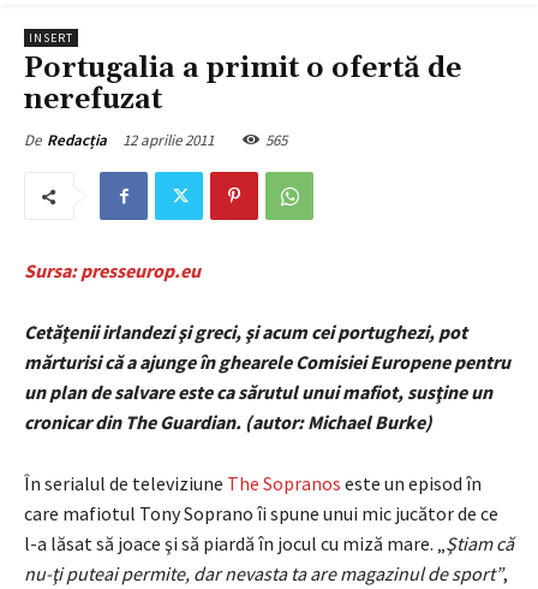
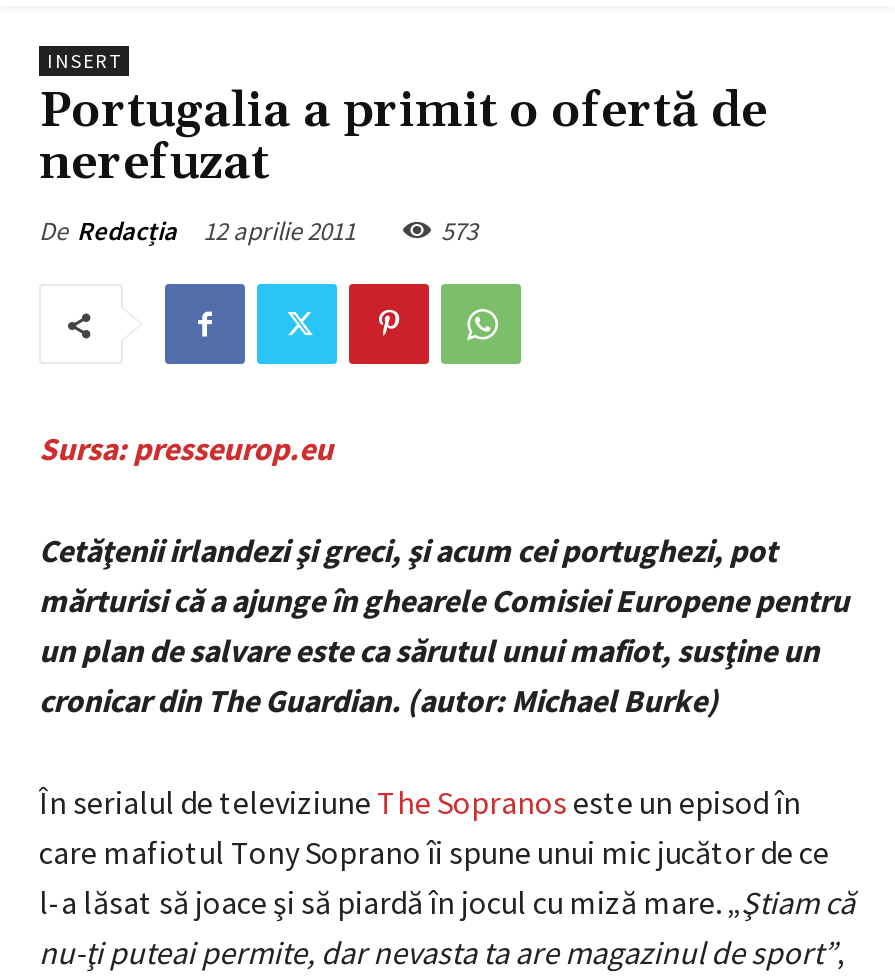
[265,130,287,150] 565 -> [441,214,477,248] 573

